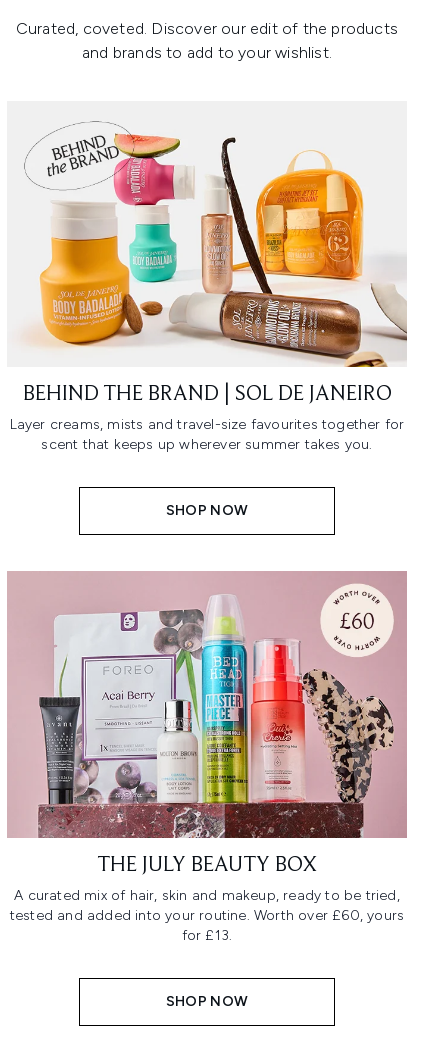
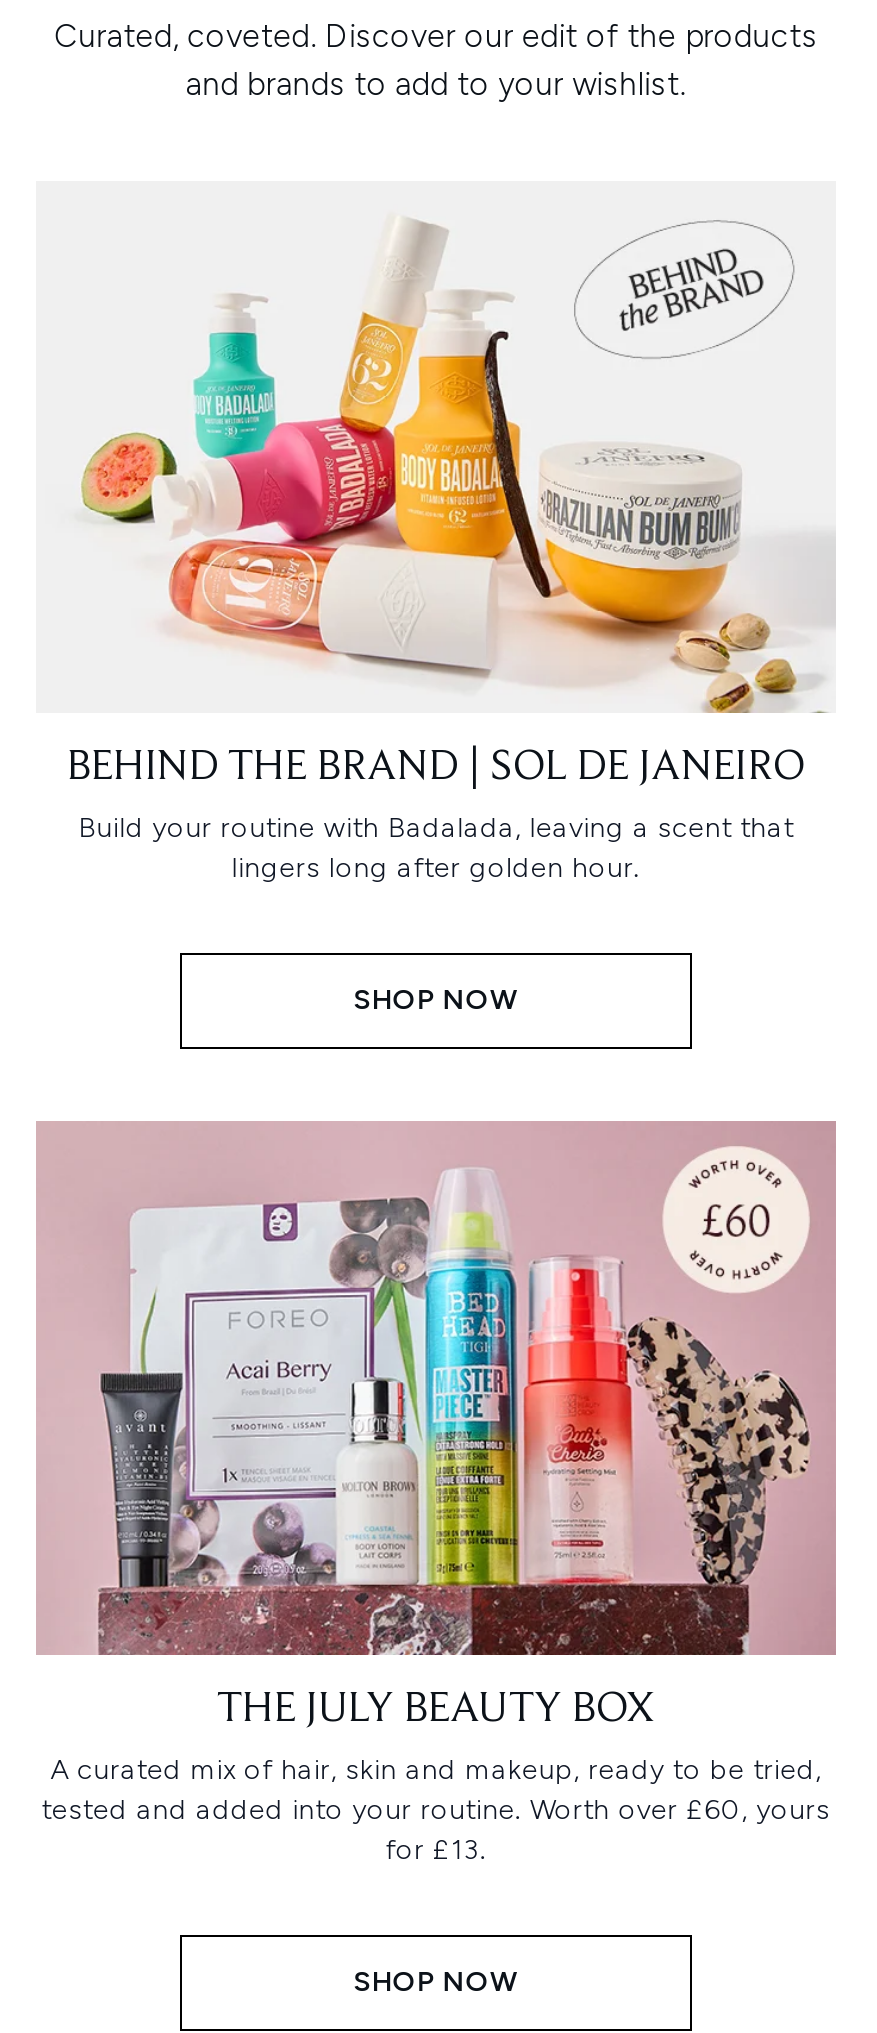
[24,121,408,368] [image] -> [80,219,836,715] [image]
[10,416,404,453] Layer creams, mists and travel-size favourites together for | scent that keeps up wherever summer takes you. -> [78,811,794,885] Build your routine with Badalada, leaving a scent that | lingers long after golden hour.

